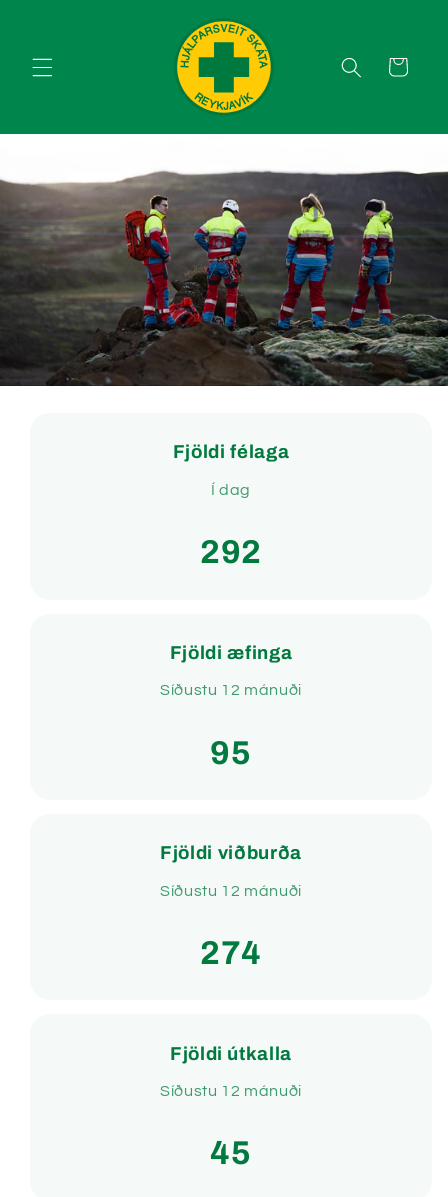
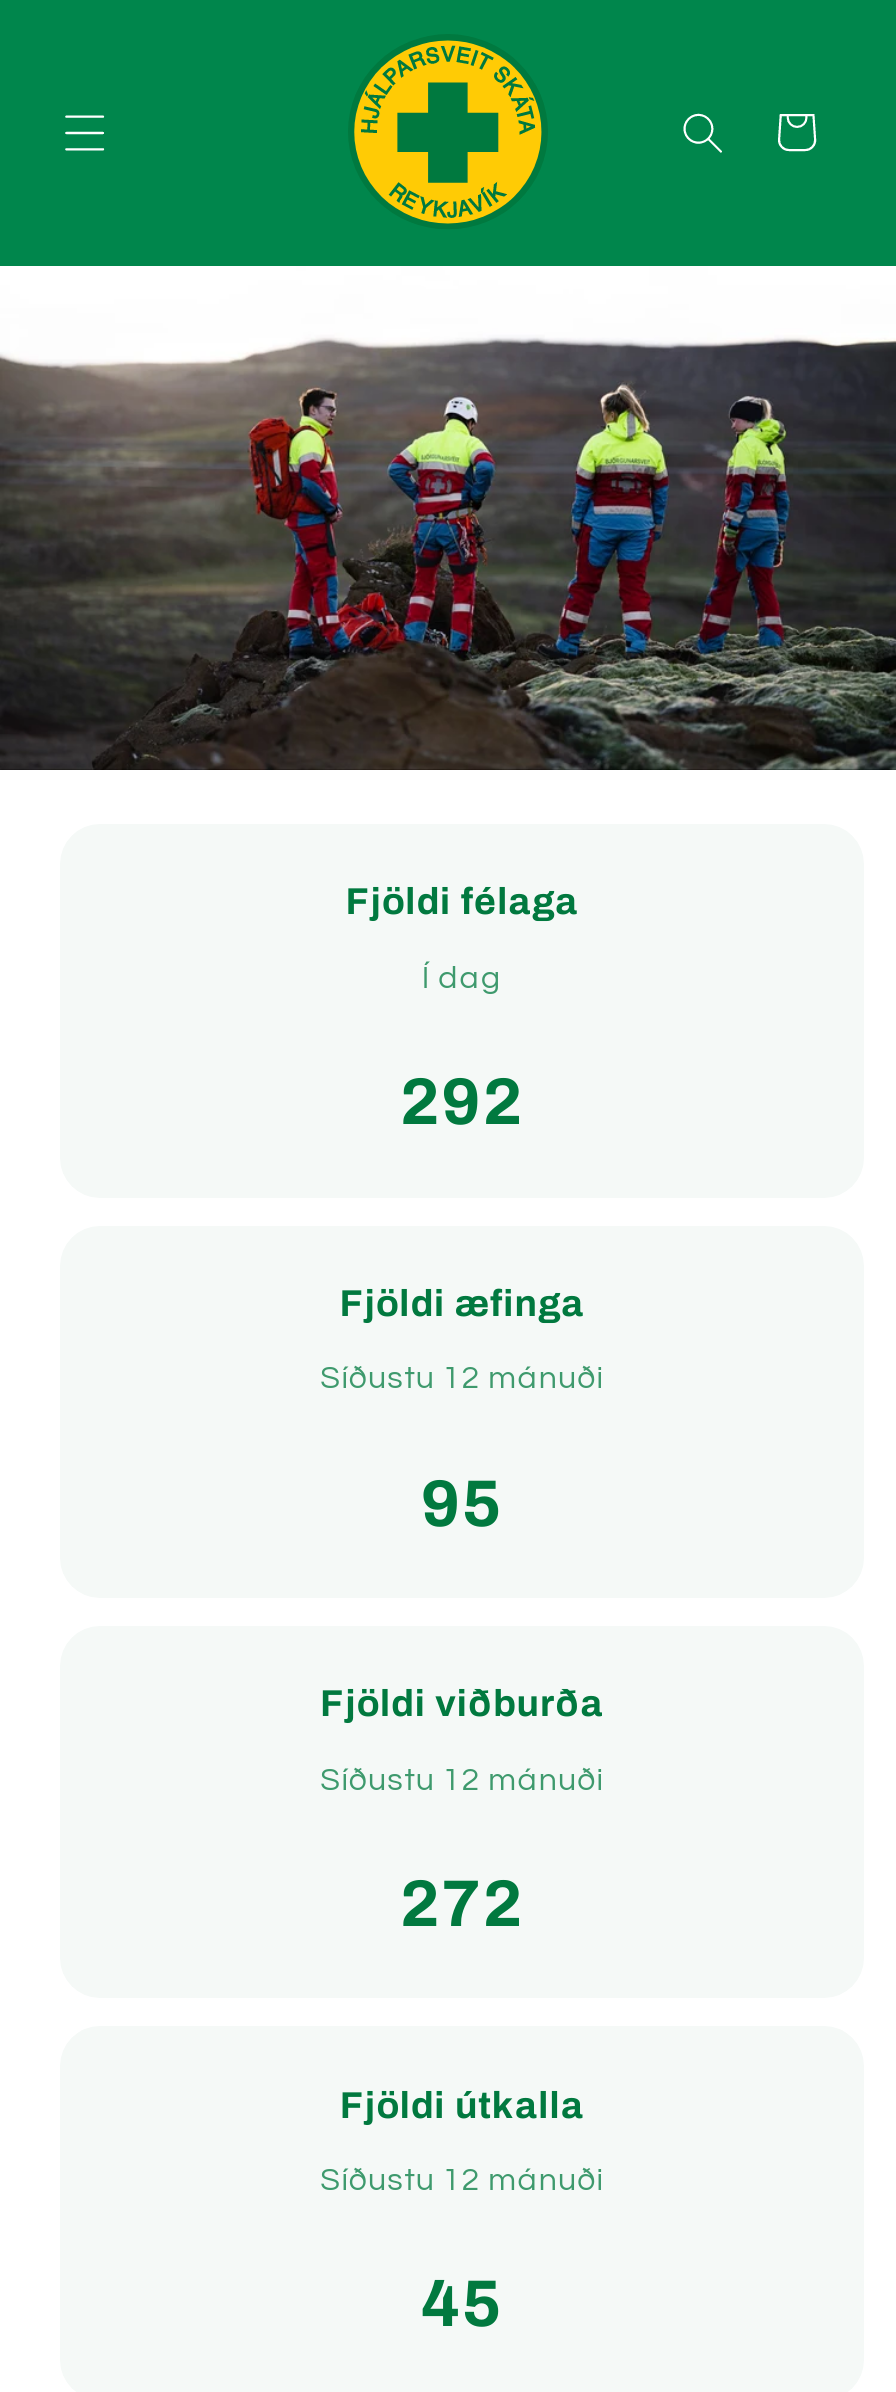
[200,935,262,971] 274 -> [400,1868,524,1940] 272

